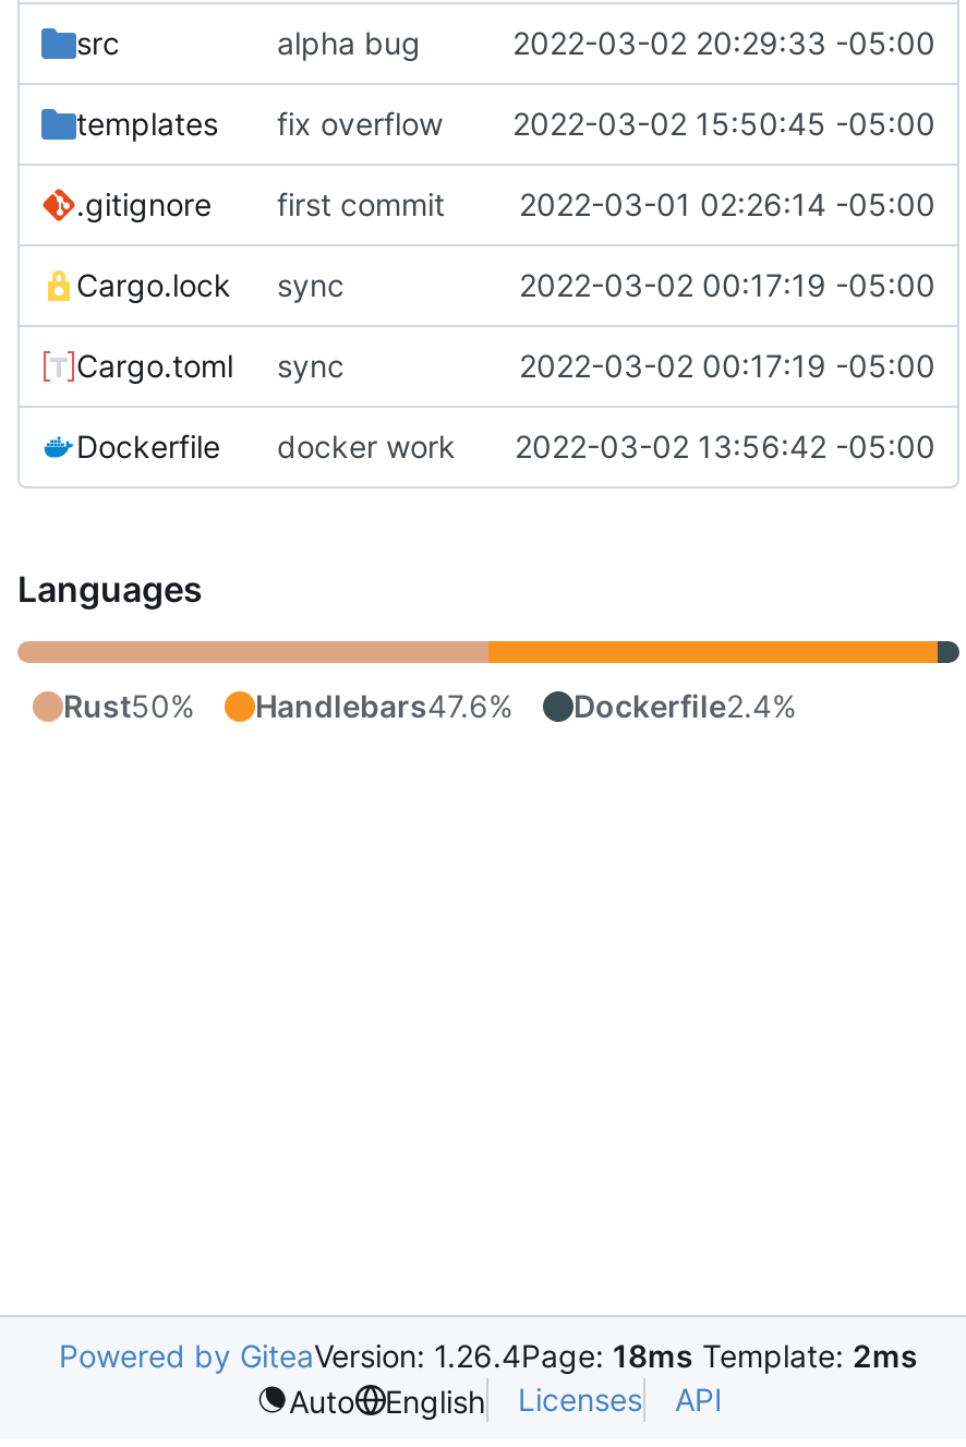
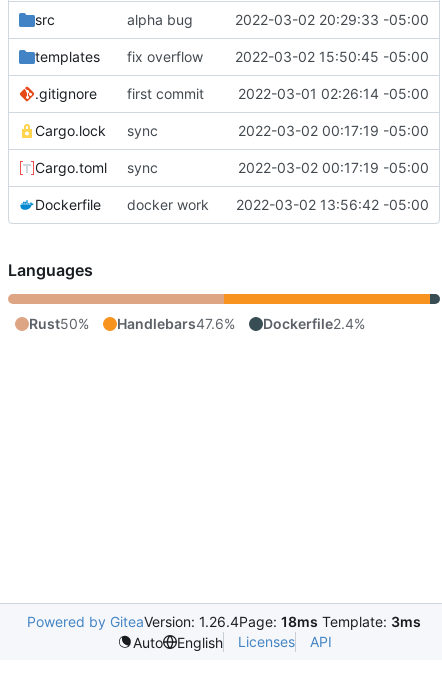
[59,1337,918,1374] Powered by GiteaVersion: 1.26.4Page: 18ms Template: 2ms -> [27,613,421,630] Powered by GiteaVersion: 1.26.4Page: 18ms Template: 3ms

